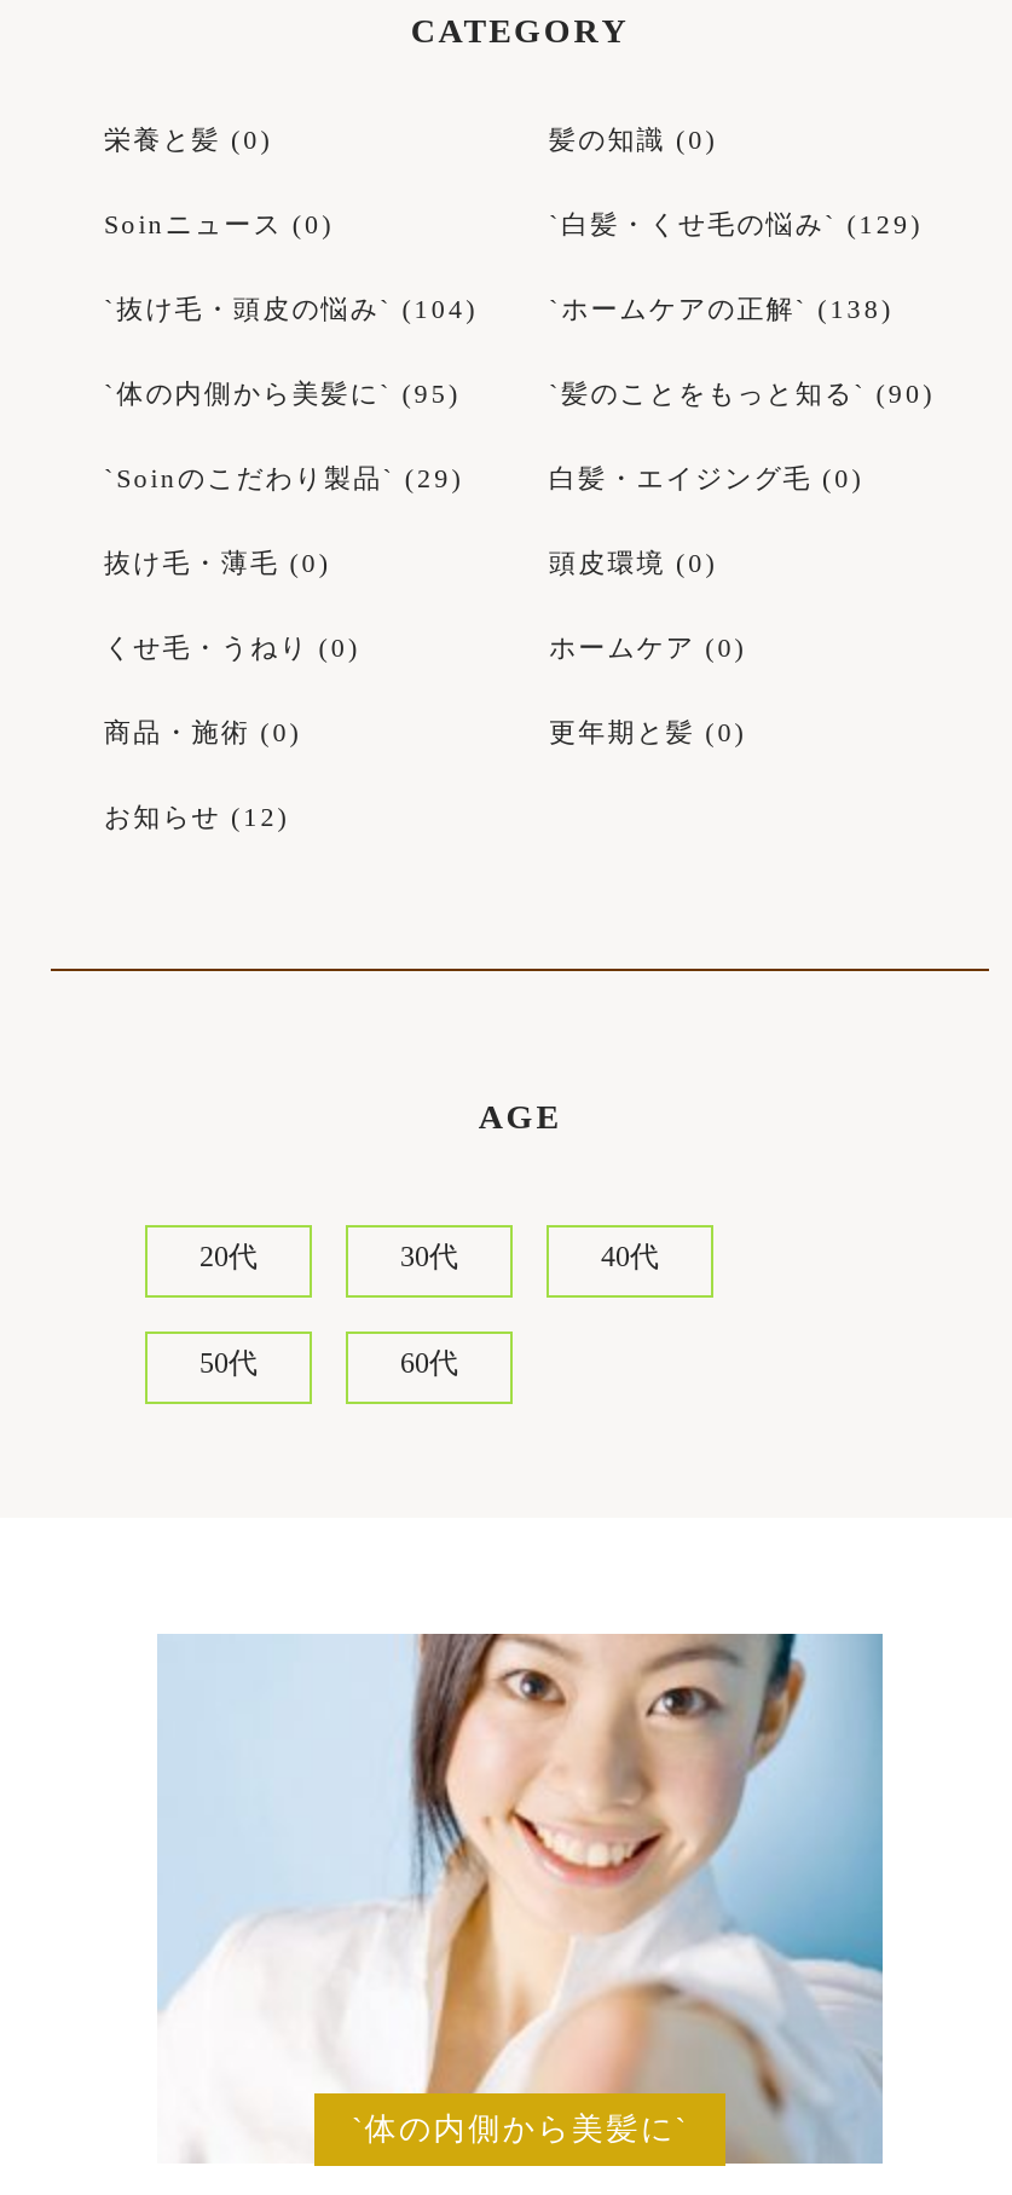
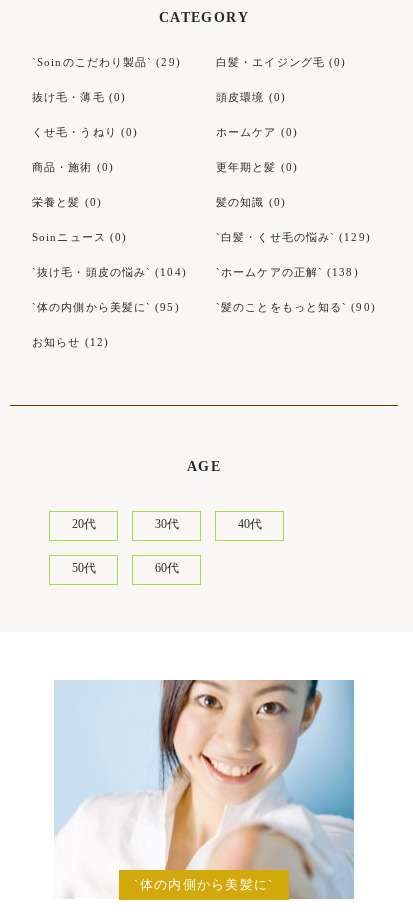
moved [104,125,935,408] -> [32,196,376,313]: 栄養と髪 (0) | 髪の知識 (0) | Soinニュース (0) | `白髪・くせ毛の悩み` (129) | `抜け毛・頭皮の悩み` (104) | `ホームケアの正解` (138) | `体の内側から美髪に` (95) | `髪のことをもっと知る` (90)
moved [104,463,864,746] -> [32,56,346,173]: `Soinのこだわり製品` (29) | 白髪・エイジング毛 (0) | 抜け毛・薄毛 (0) | 頭皮環境 (0) | くせ毛・うねり (0) | ホームケア (0) | 商品・施術 (0)

